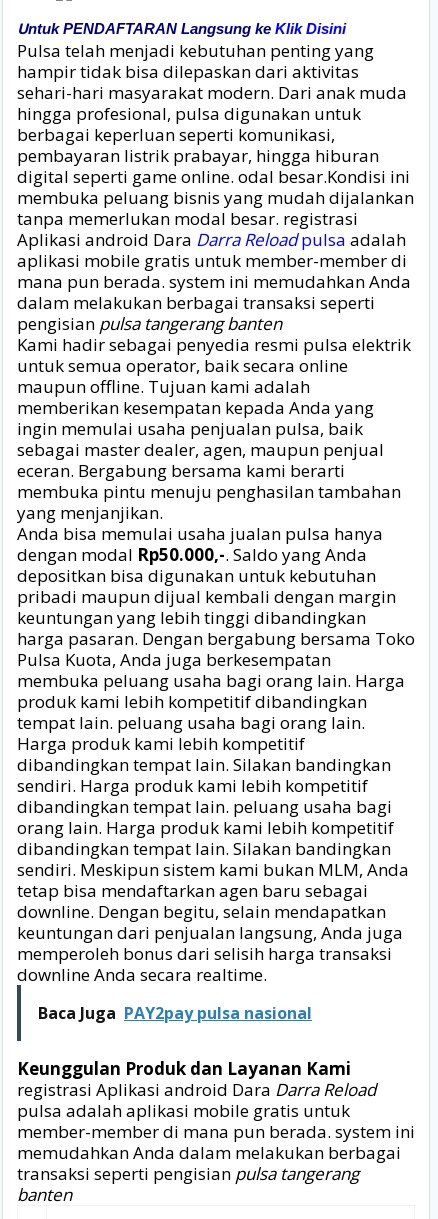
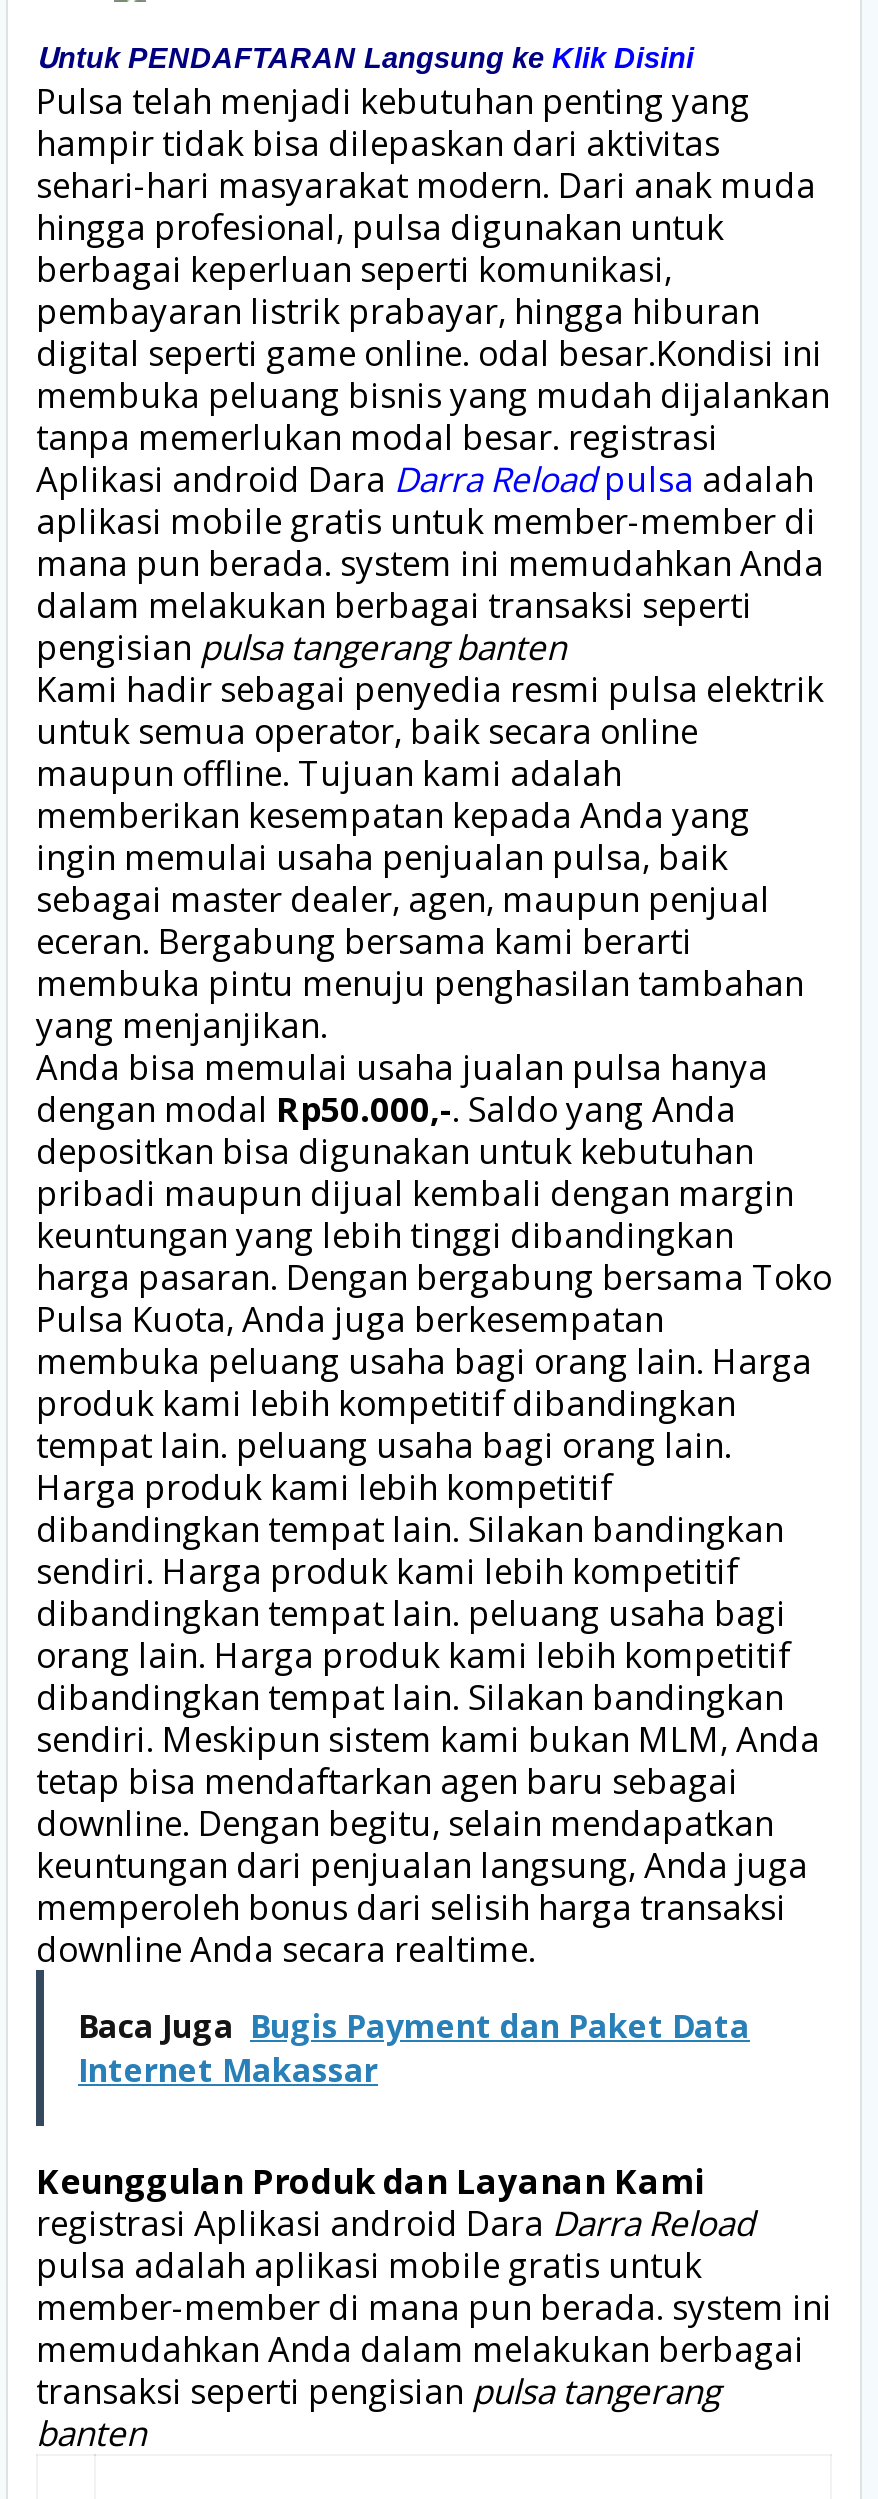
[38,1002,312,1024] Baca Juga PAY2pay pulsa nasional -> [78,2004,750,2092] Baca Juga Bugis Payment dan Paket Data | Internet Makassar

